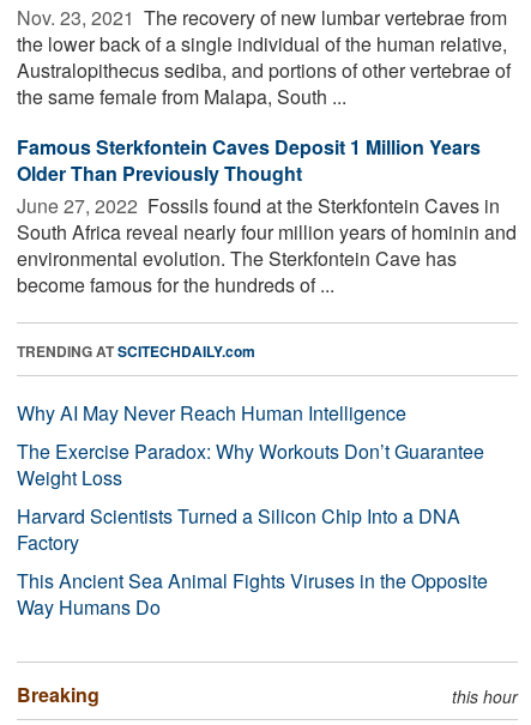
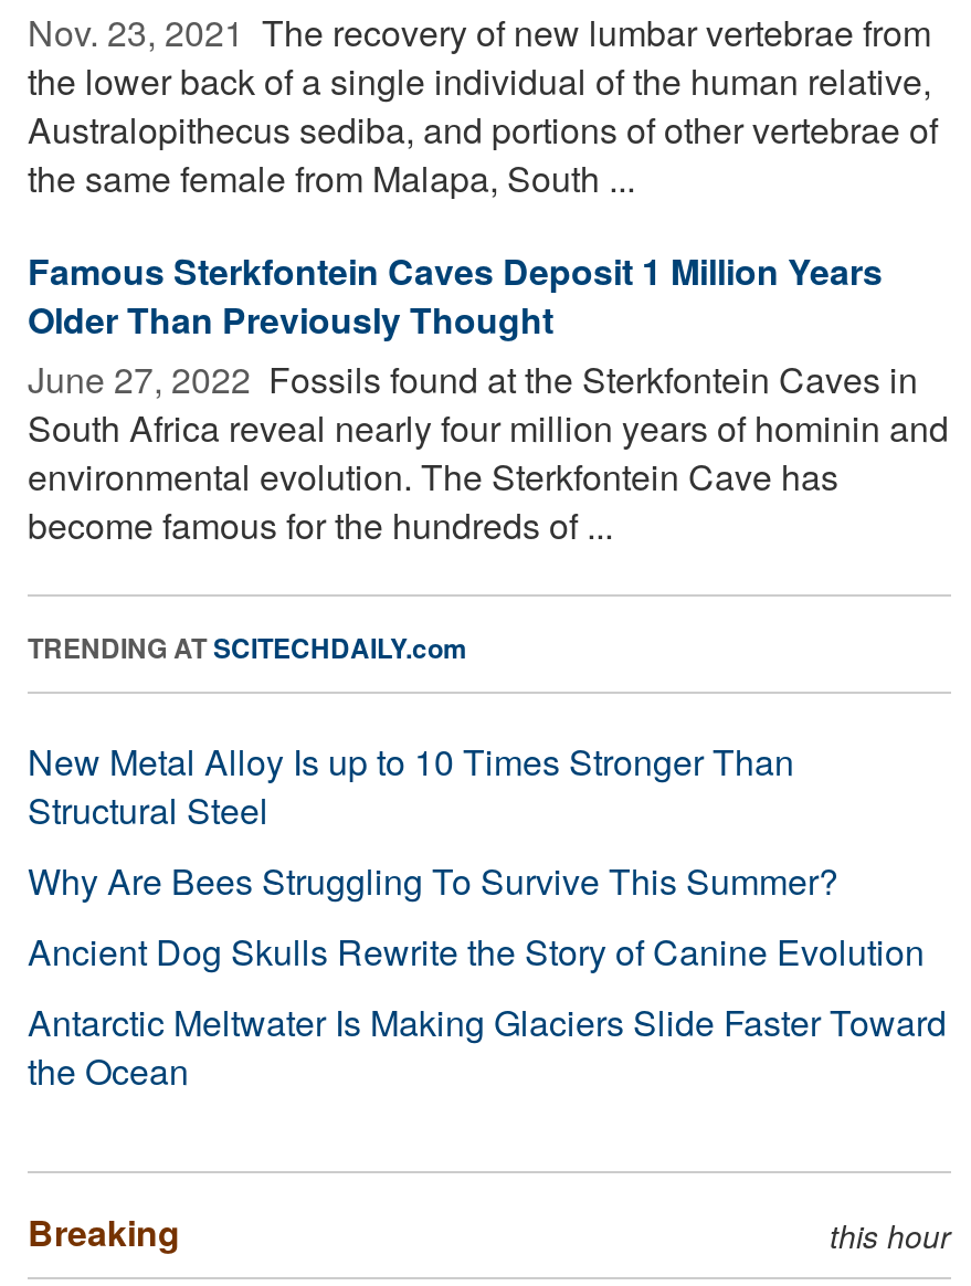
[17,399,488,621] Why AI May Never Reach Human Intelligence | The Exercise Paradox: Why Workouts Don’t Guarantee | Weight Loss | Harvard Scientists Turned a Silicon Chip Into a DNA | Factory | This Ancient Sea Animal Fights Viruses in the Opposite | Way Humans Do -> [28,735,947,1096] New Metal Alloy Is up to 10 Times Stronger Than | Structural Steel | Why Are Bees Struggling To Survive This Summer? | Ancient Dog Skulls Rewrite the Story of Canine Evolution | Antarctic Meltwater Is Making Glaciers Slide Faster Toward | the Ocean

